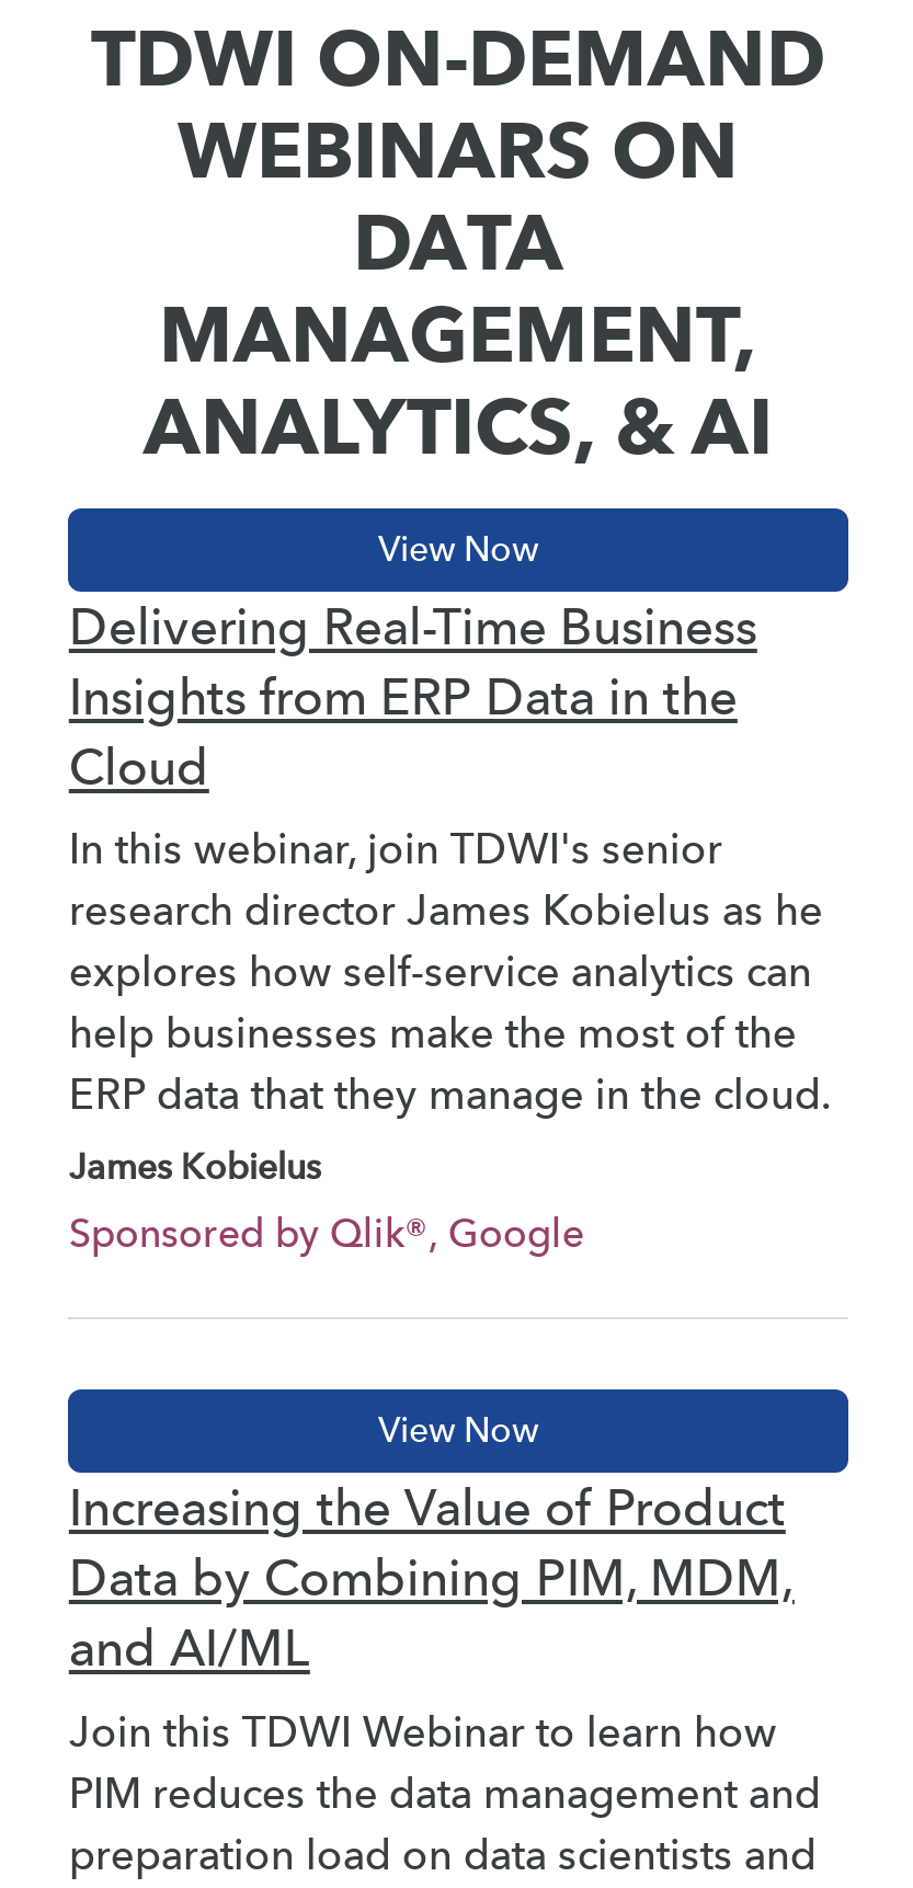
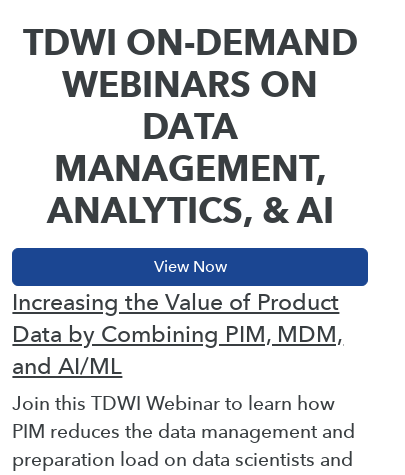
[69,595,832,1258] Delivering Real-Time Business | Insights from ERP Data in the | Cloud | In this webinar, join TDWI's senior | research director James Kobielus as he | explores how self-service analytics can | help businesses make the most of the | ERP data that they manage in the cloud. | James Kobielus | Sponsored by Qlik®, Google -> none

